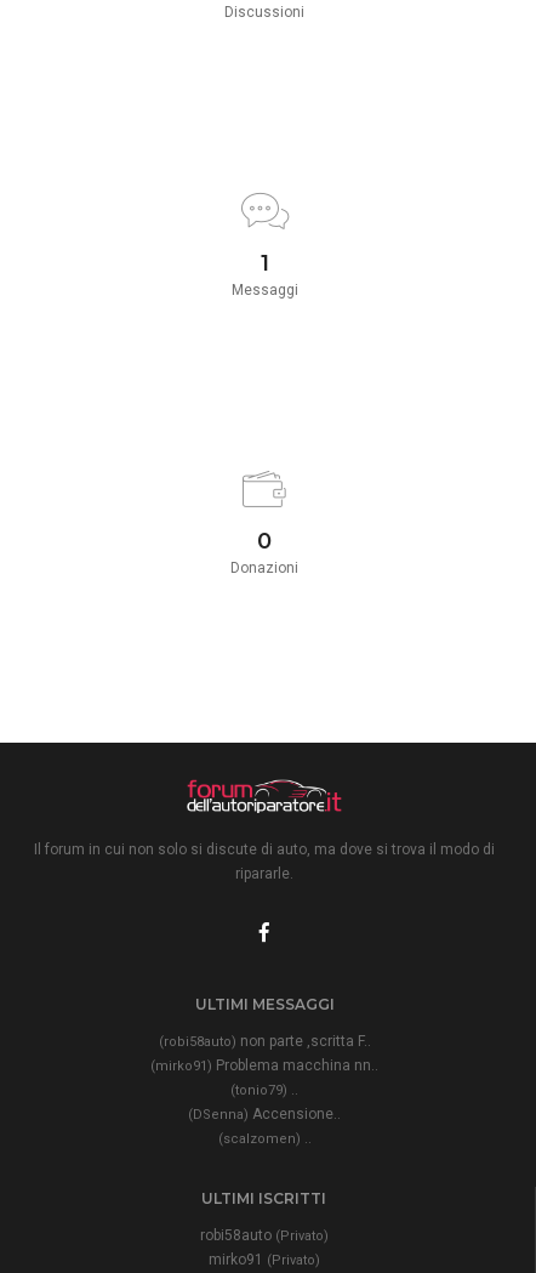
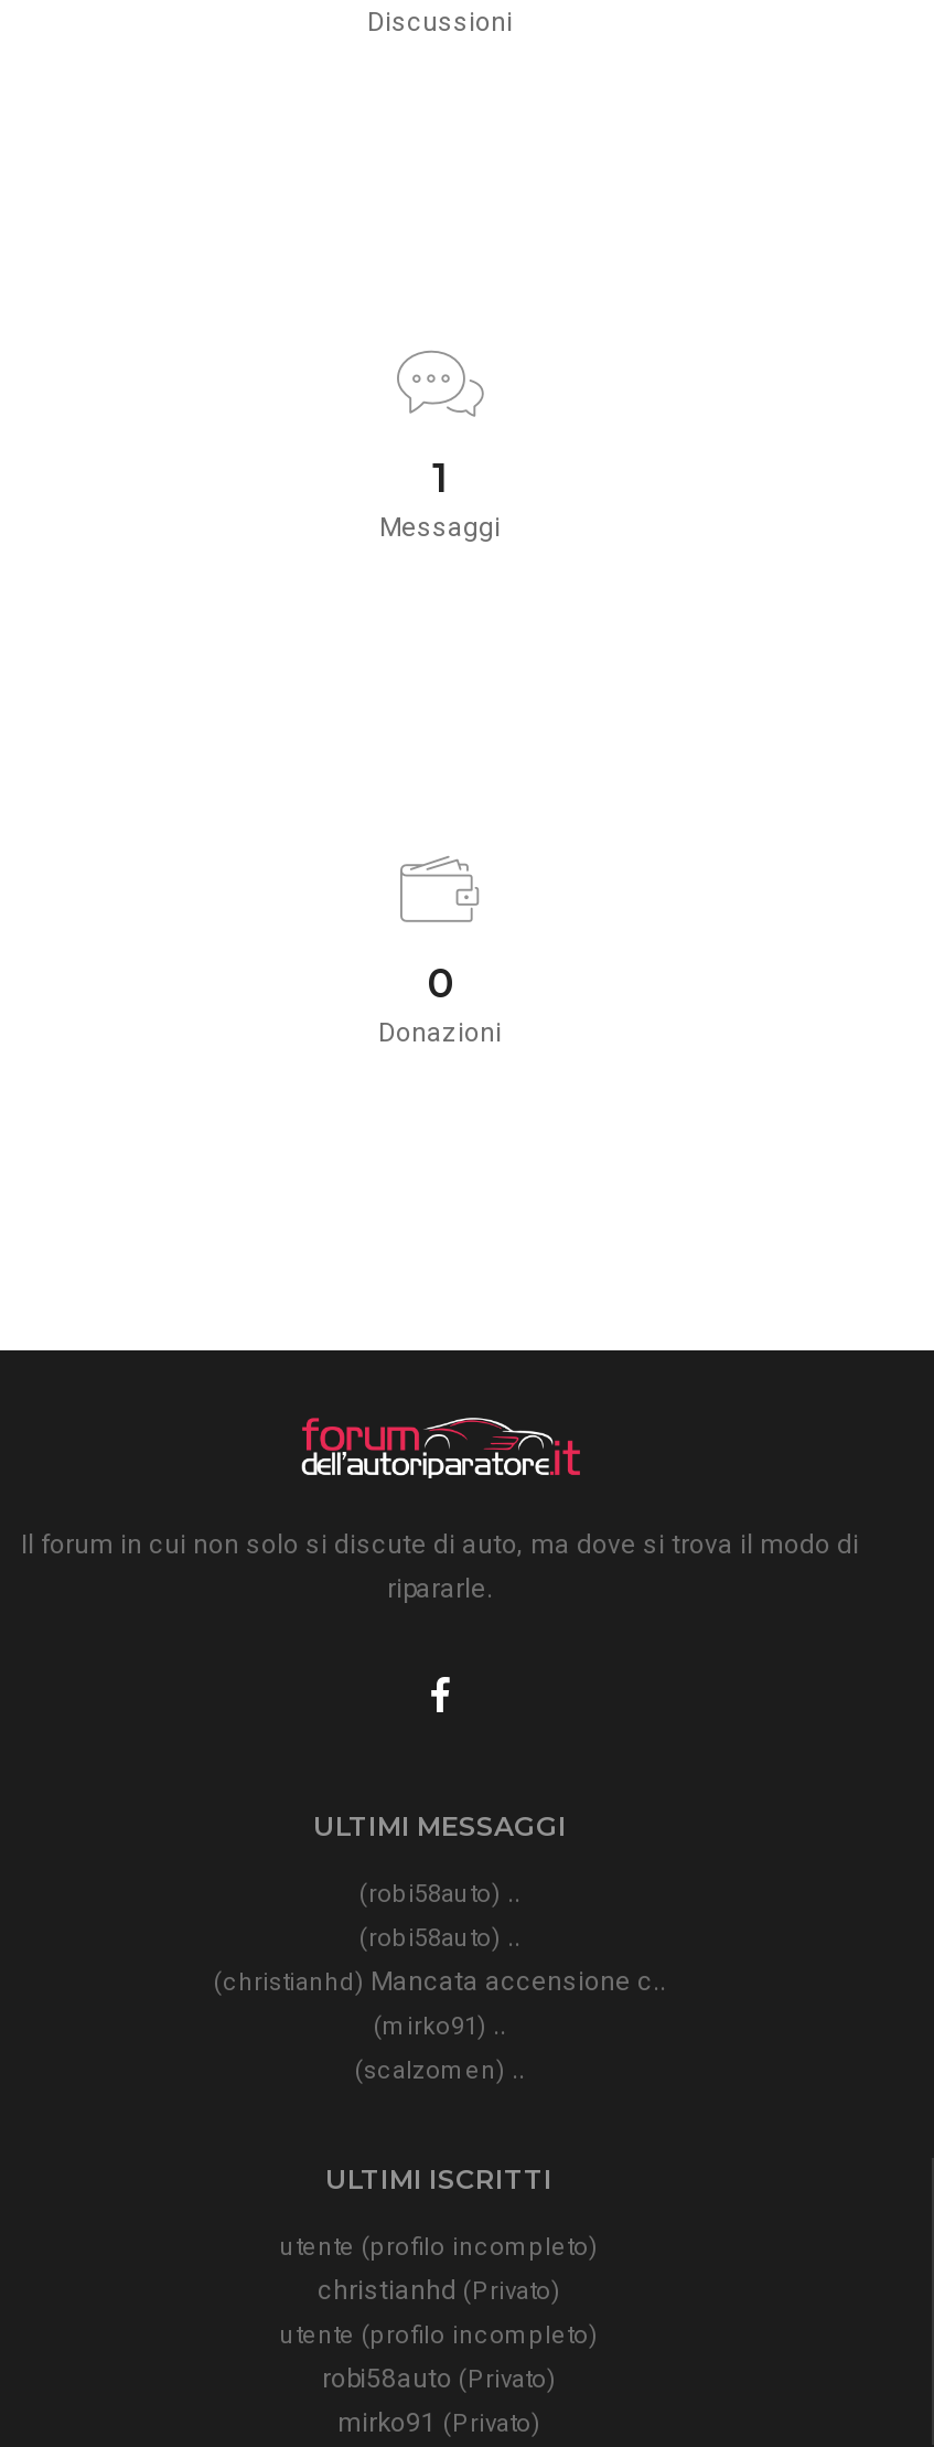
[150,1033,378,1123] (robi58auto) non parte ,scritta F.. | (mirko91) Problema macchina nn.. | (tonio79).. | (DSenna) Accensione.. -> [214,1878,666,2041] (robi58auto).. | (robi58auto).. | (christianhd) Mancata accensione c.. | (mirko91)..
none -> [280,2233,598,2350] utente (profilo incompleto) | christianhd (Privato) | utente (profilo incompleto)

